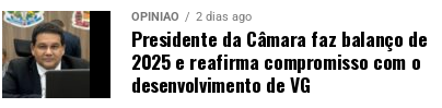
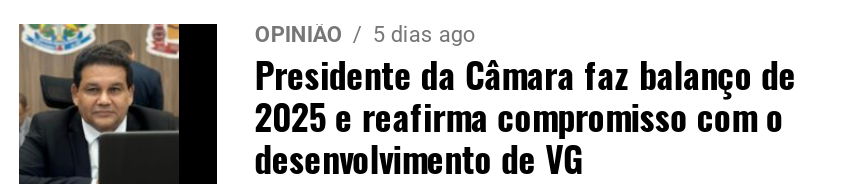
[131,9,252,23] OPINIÃO 2 dias ago -> [255,21,475,47] OPINIÃO 5 dias ago

